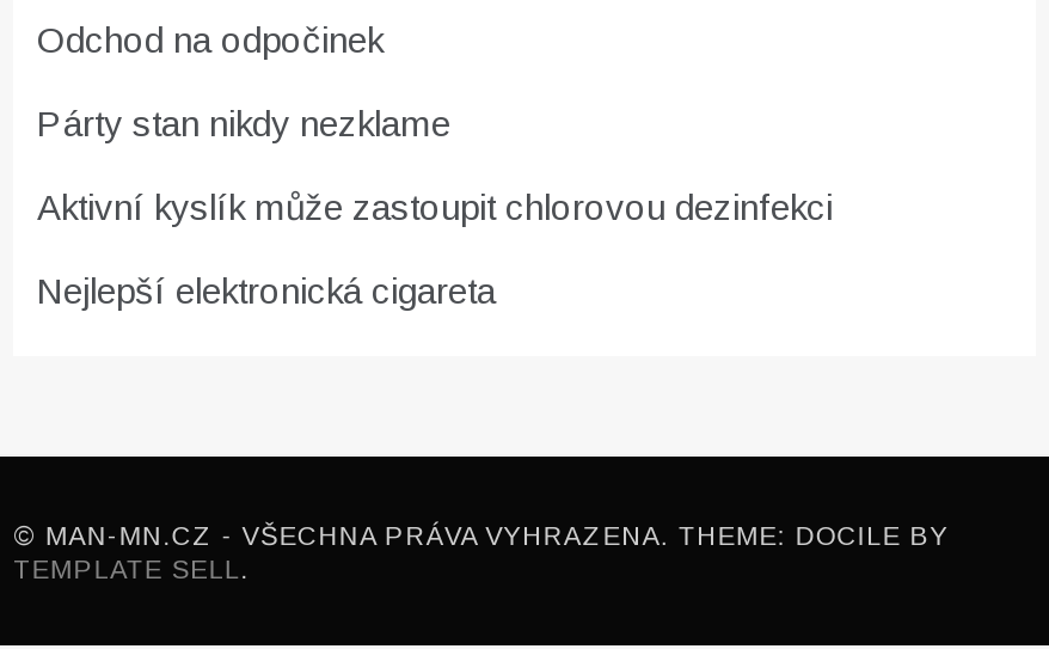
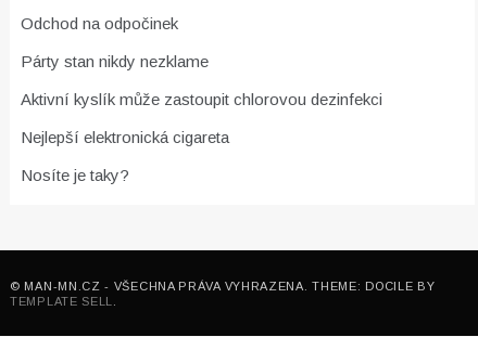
none -> [21,165,129,184] Nosíte je taky?

